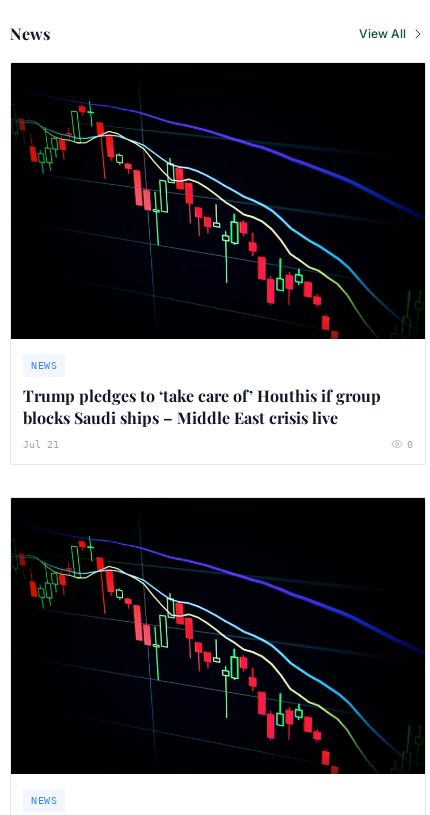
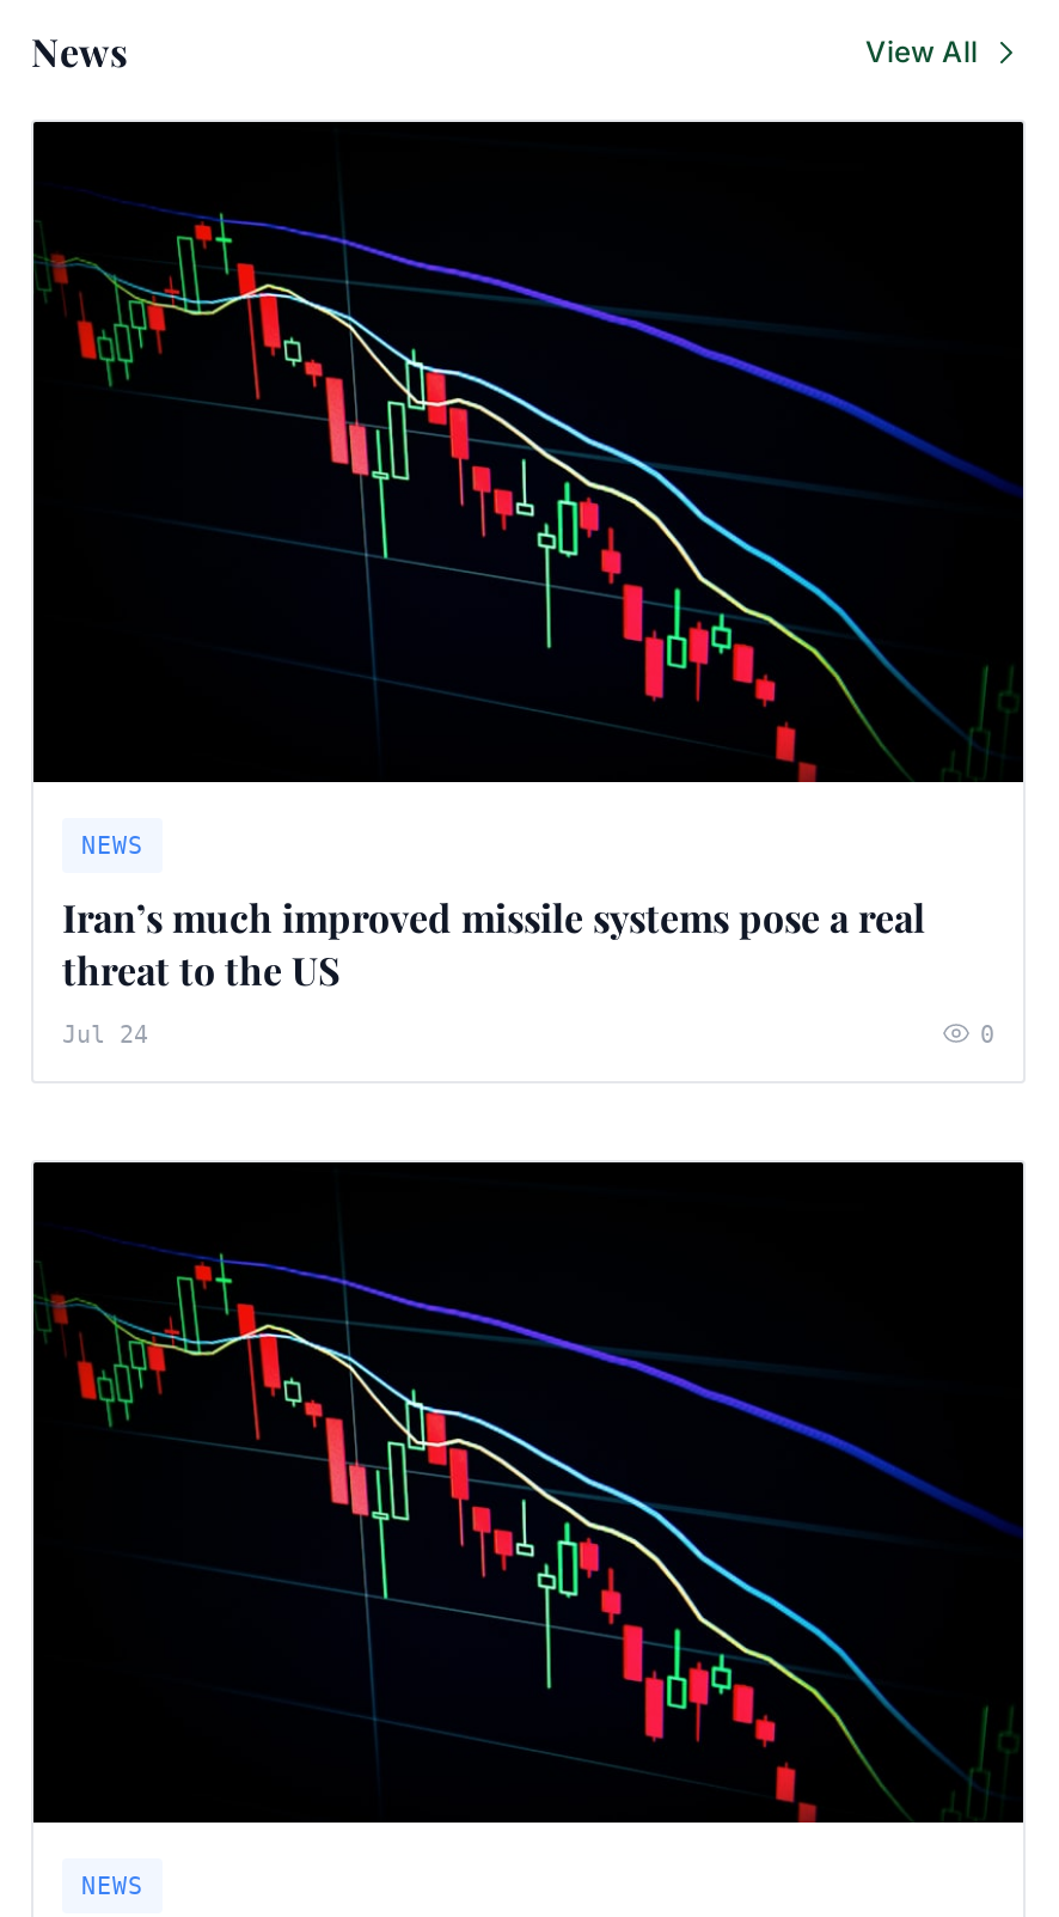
[23,385,381,428] Trump pledges to ‘take care of’ Houthis if group | blocks Saudi ships – Middle East crisis live -> [62,891,925,994] Iran’s much improved missile systems pose a real | threat to the US
[23,439,59,450] Jul 21 -> [62,1021,148,1047] Jul 24

